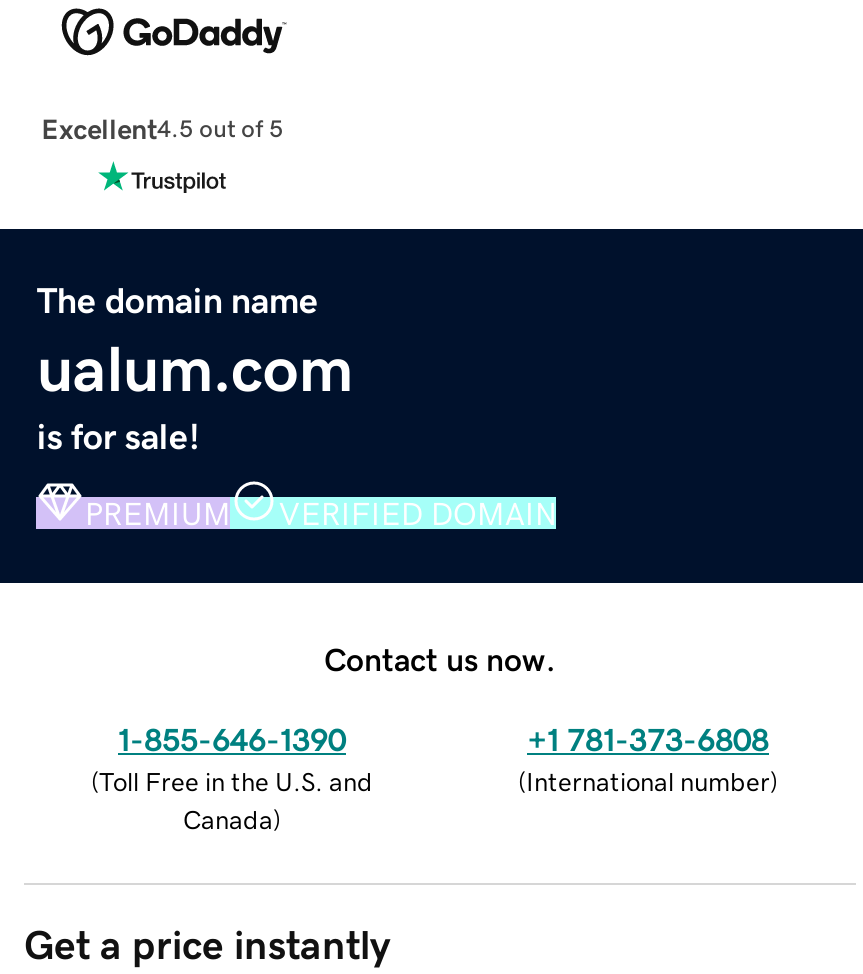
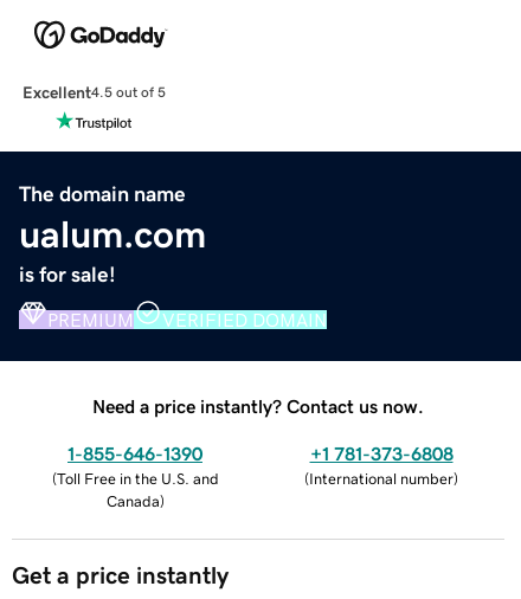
[324,642,556,674] Contact us now. -> [92,396,424,415] Need a price instantly? Contact us now.

